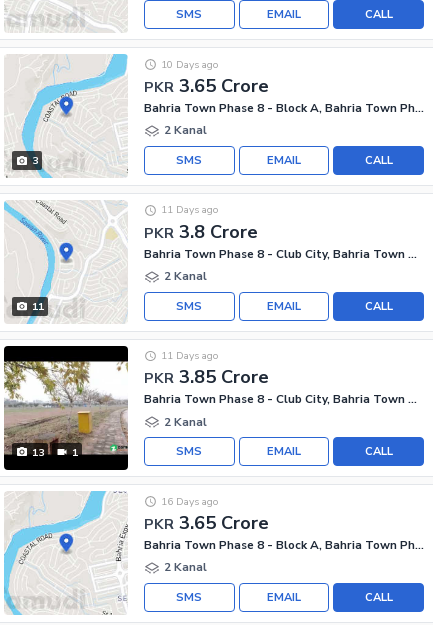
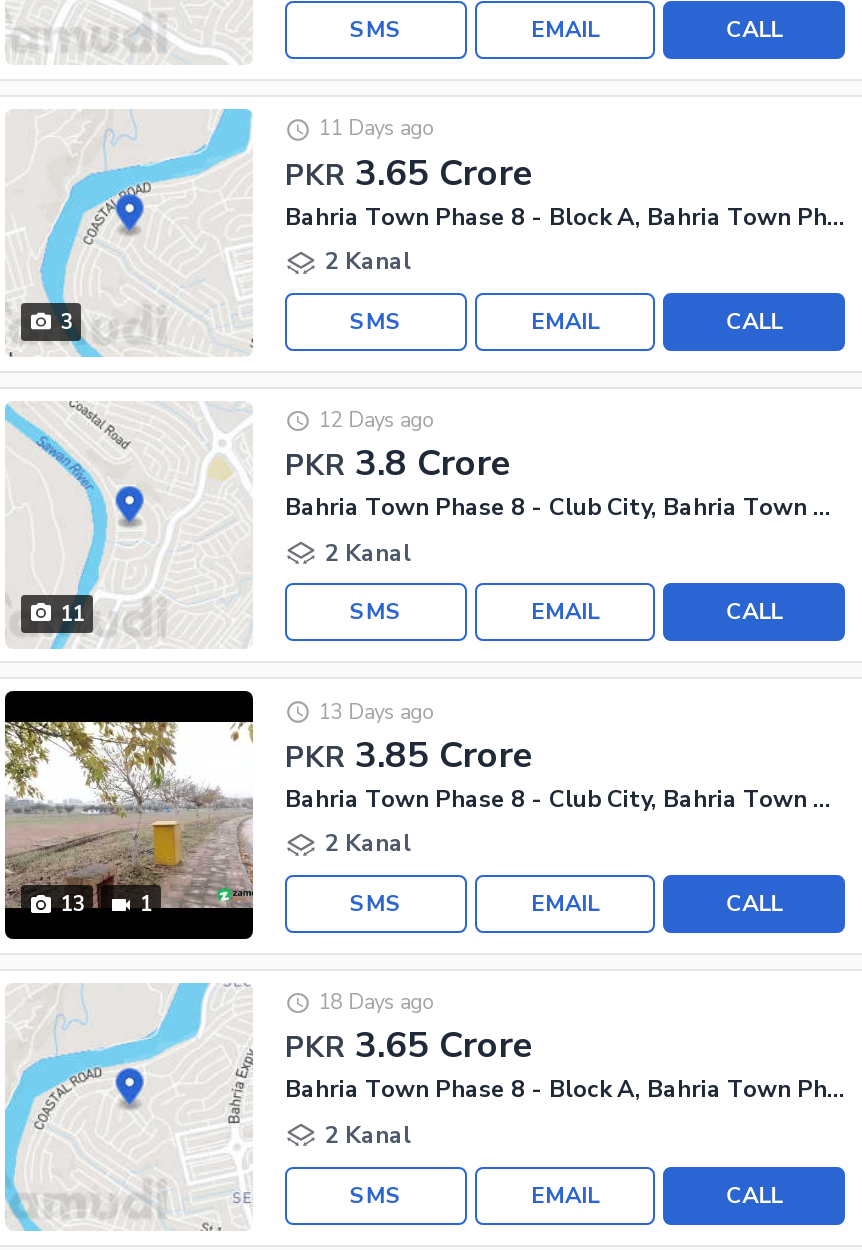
[161,57,218,72] 10 Days ago -> [318,113,432,143] 11 Days ago
[161,202,218,217] 11 Days ago -> [318,405,432,435] 12 Days ago
[161,348,218,363] 11 Days ago -> [318,696,432,726] 13 Days ago
[161,493,218,508] 16 Days ago -> [318,987,432,1017] 18 Days ago

